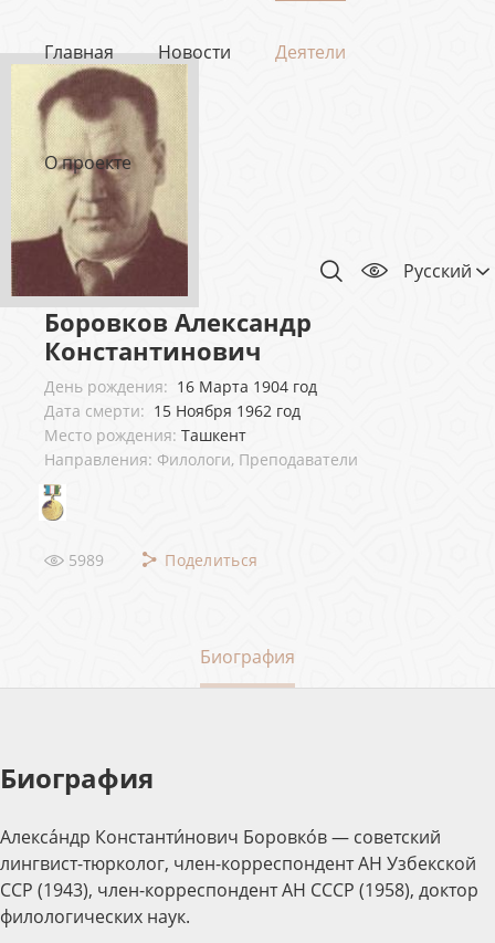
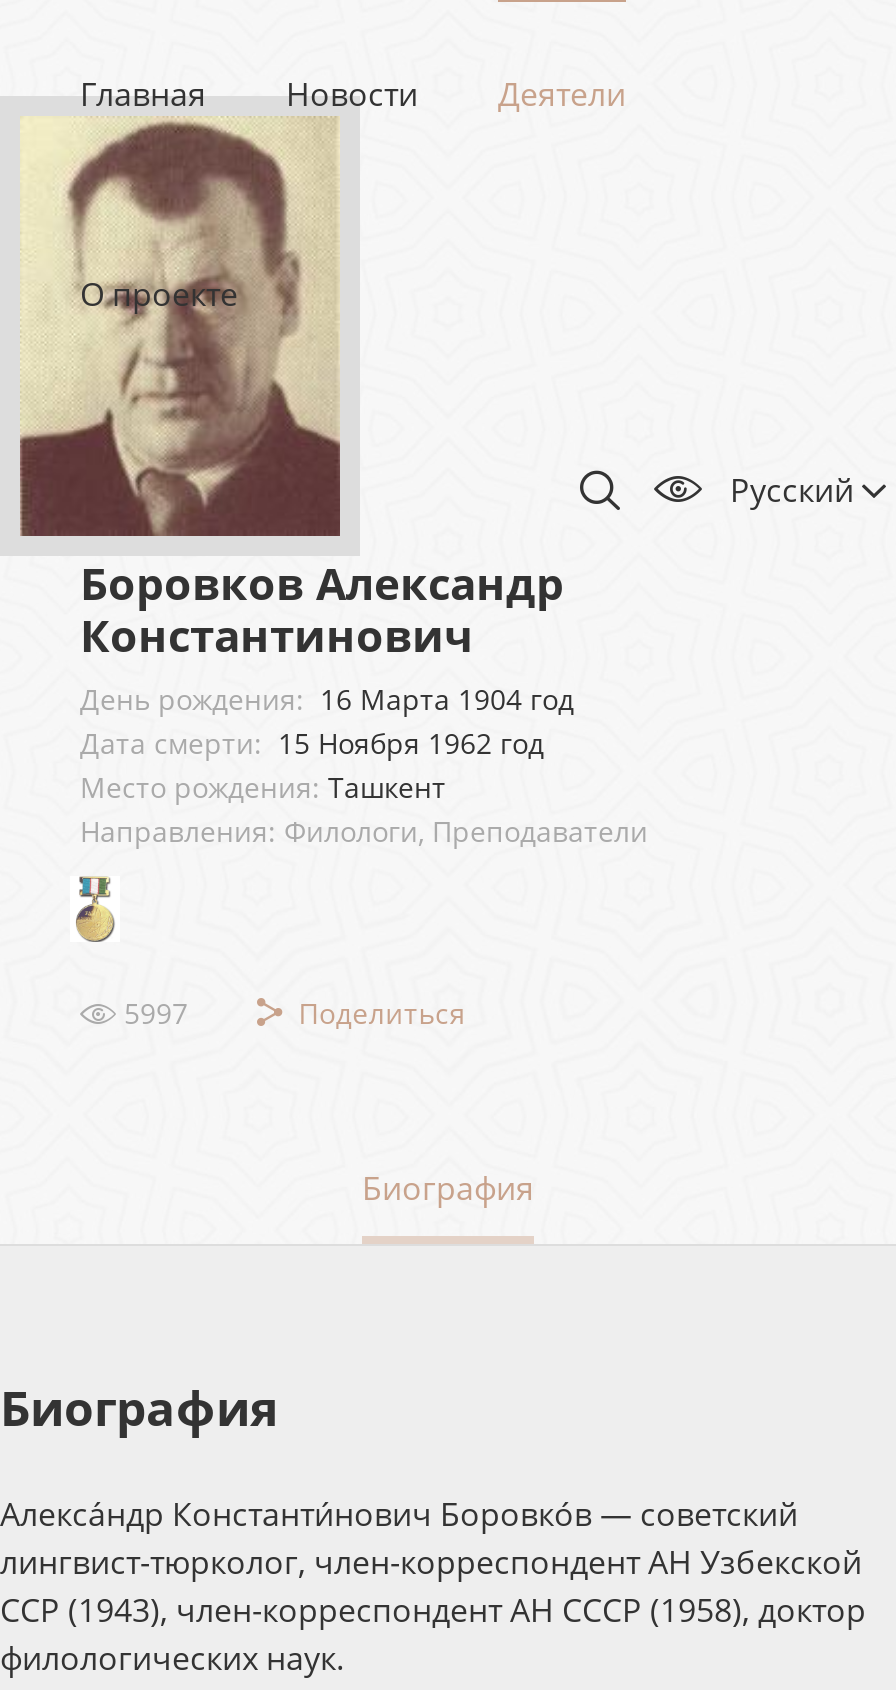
[69,550,104,571] 5989 -> [124,994,188,1032] 5997

